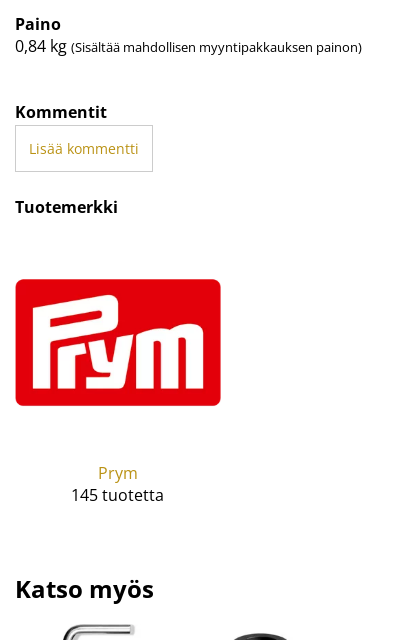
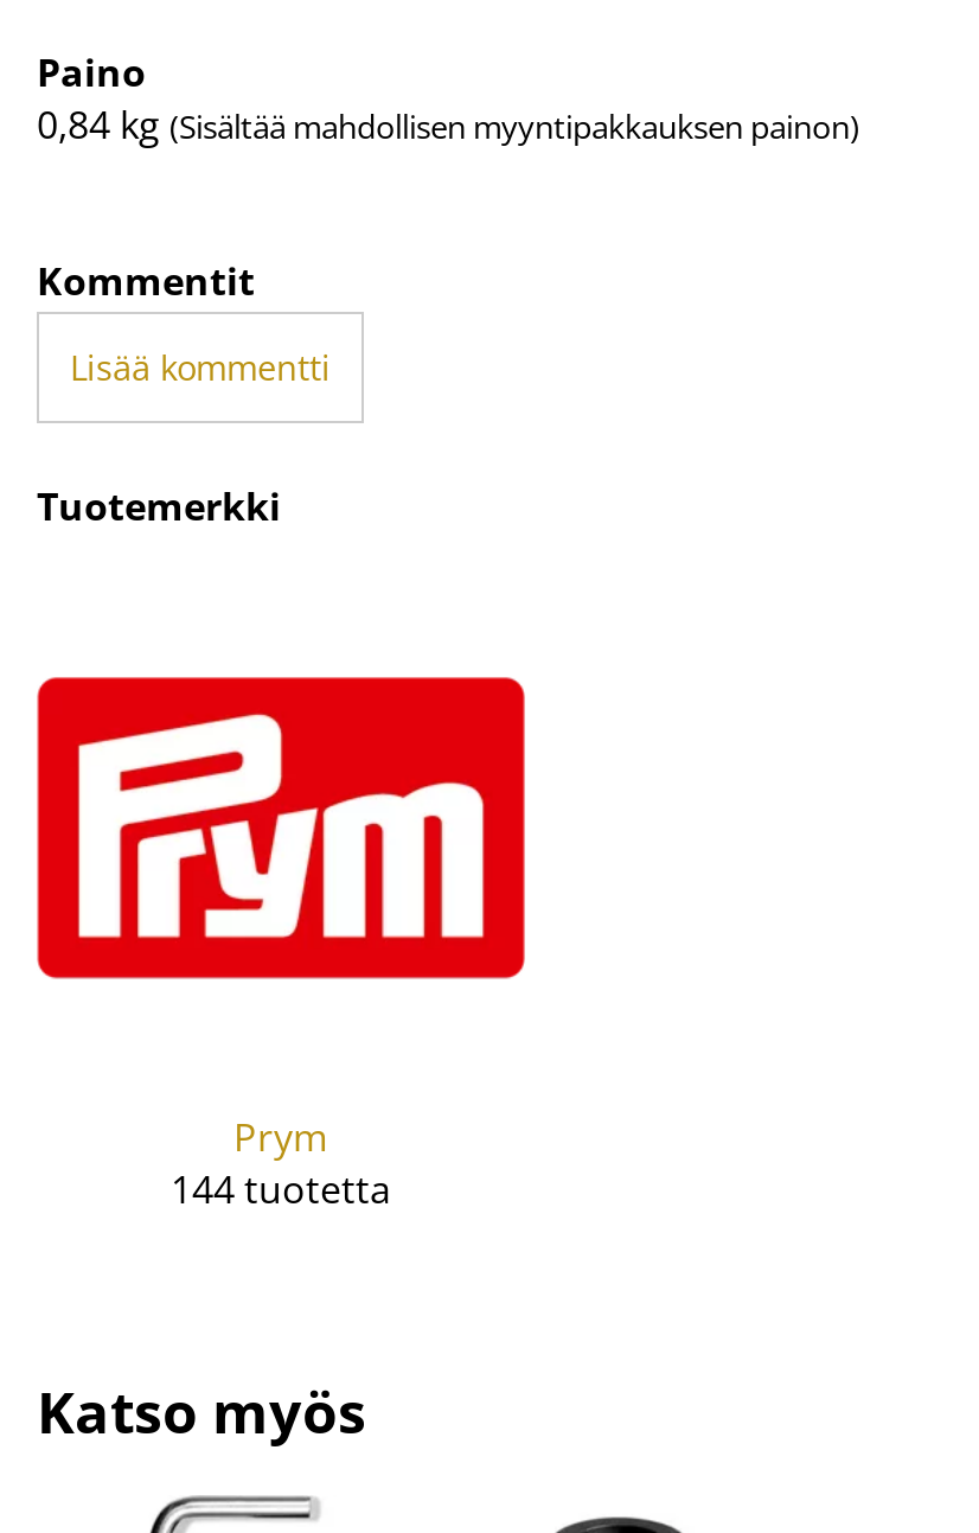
[71,483,164,505] 145 tuotetta -> [171,1162,391,1214] 144 tuotetta

